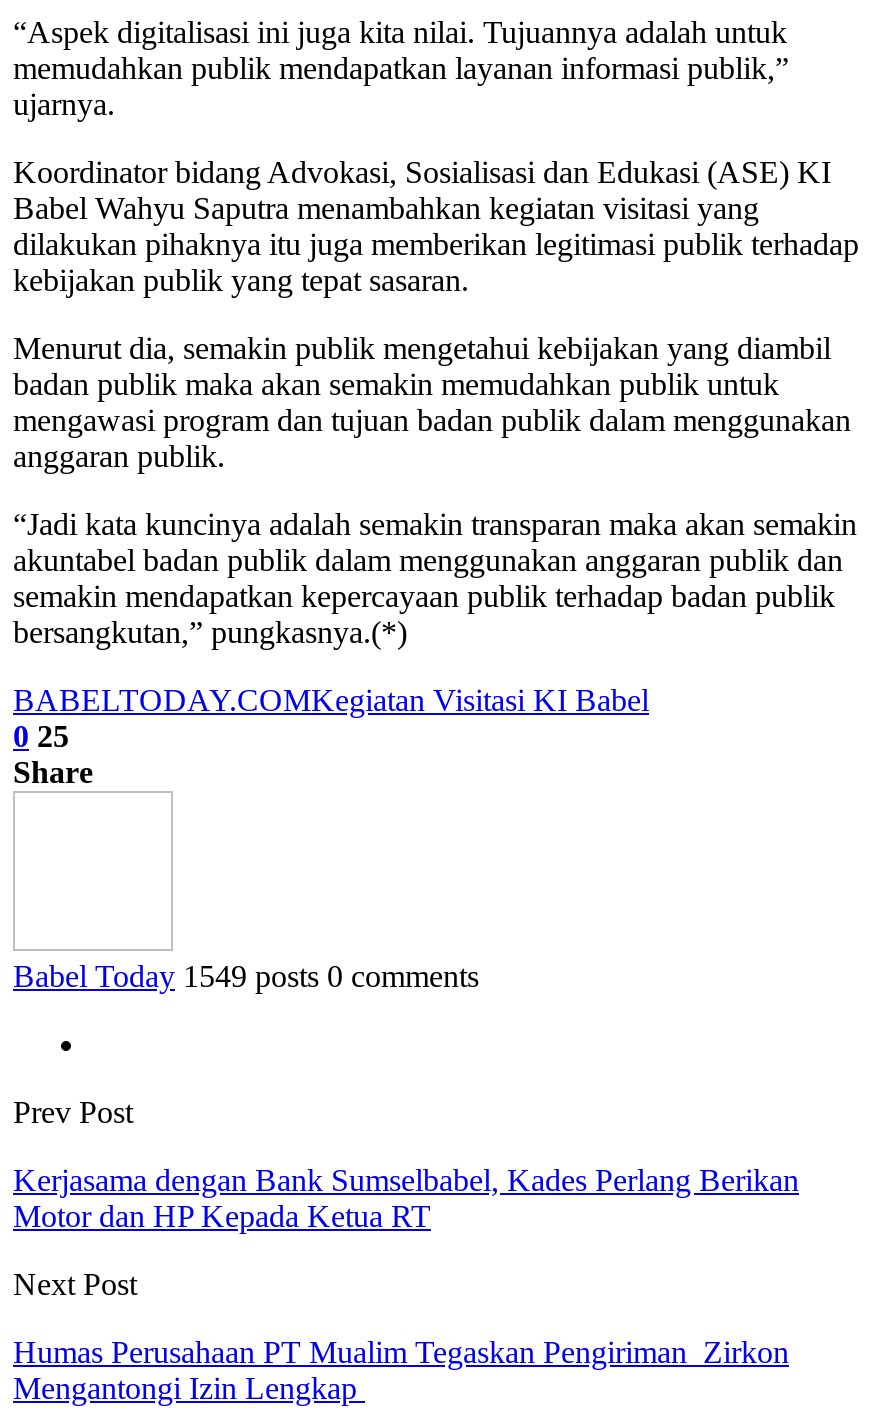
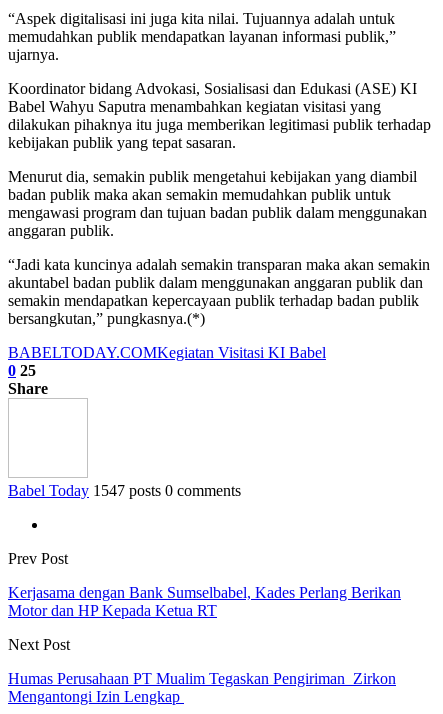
[13,959,479,993] Babel Today 1549 posts 0 comments -> [8,482,241,499] Babel Today 1547 posts 0 comments

